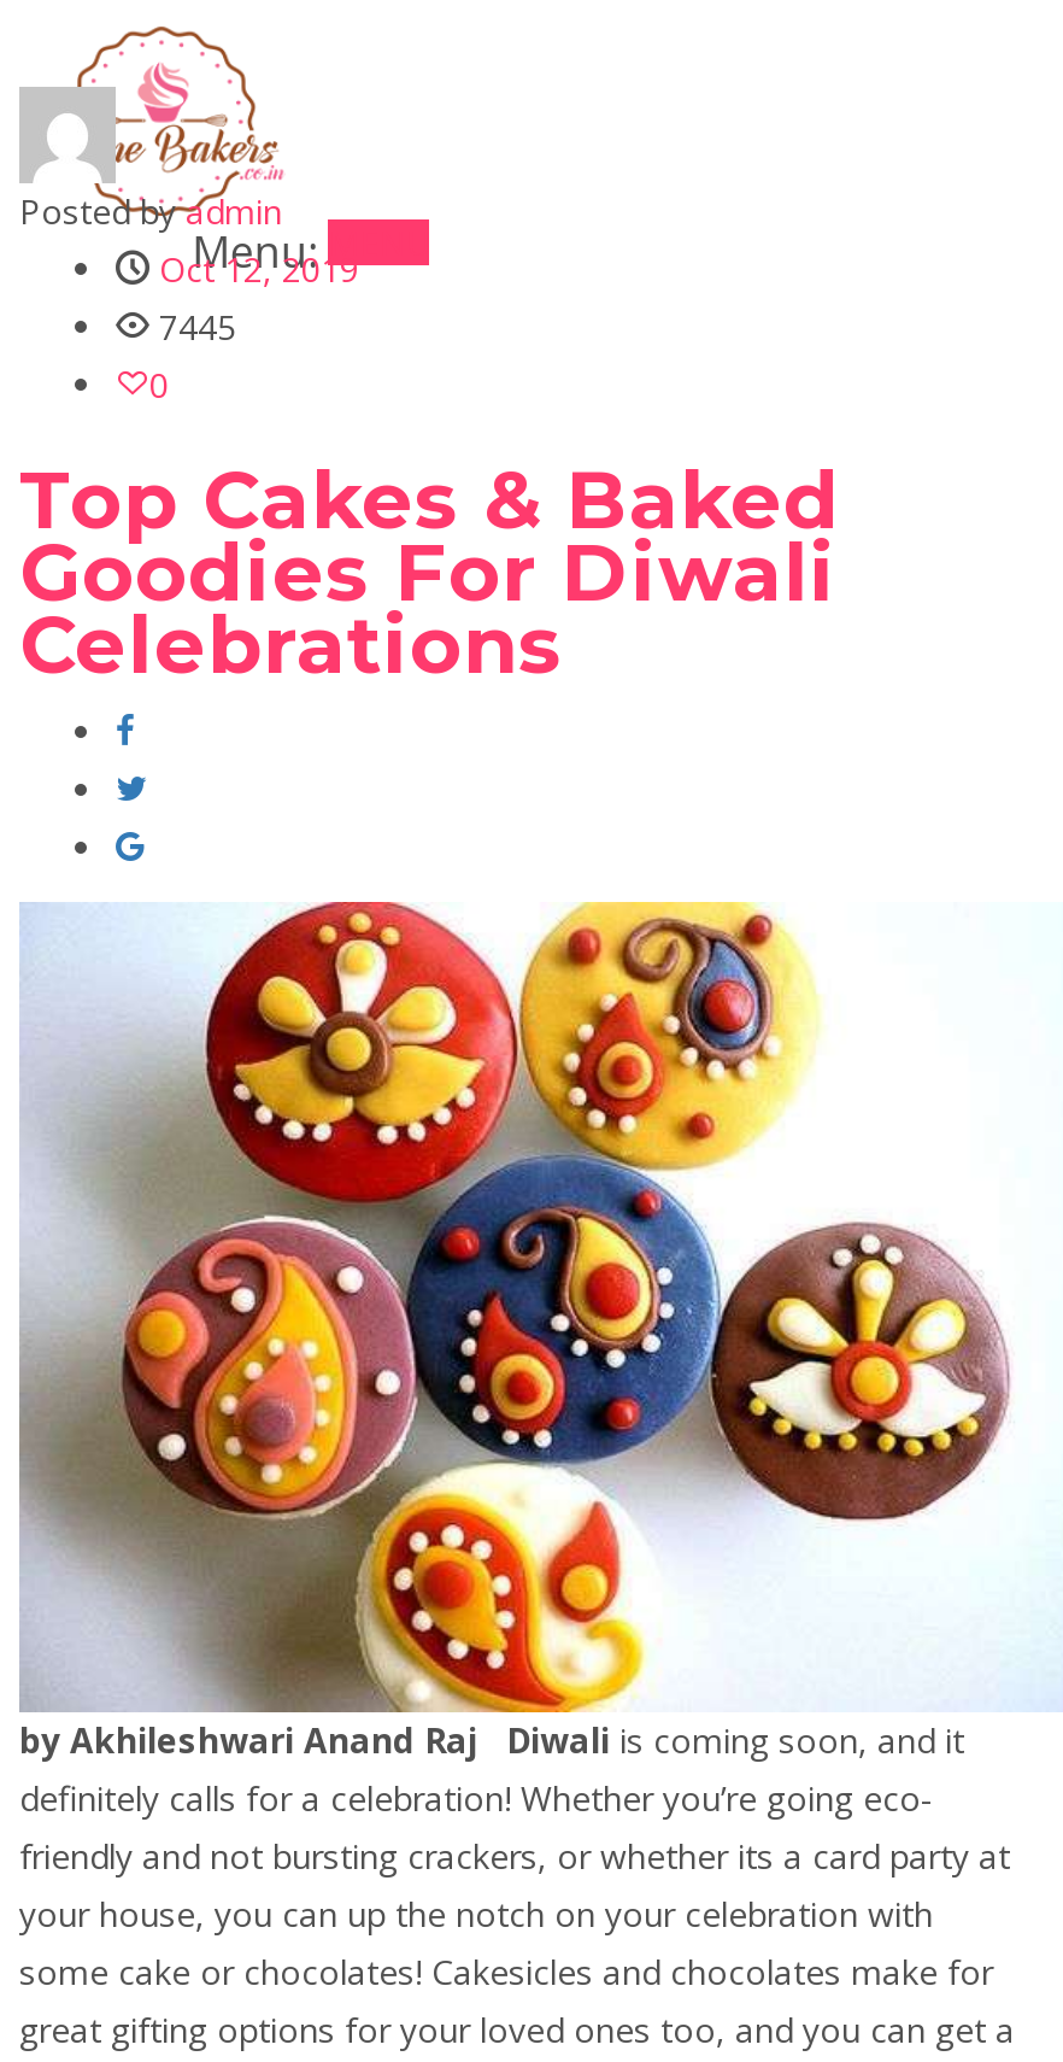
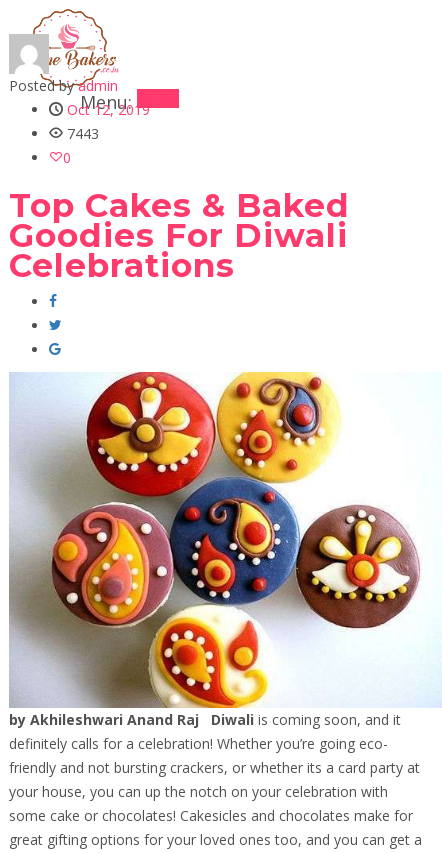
[159,304,236,350] 7445 -> [67,124,99,143] 7443

